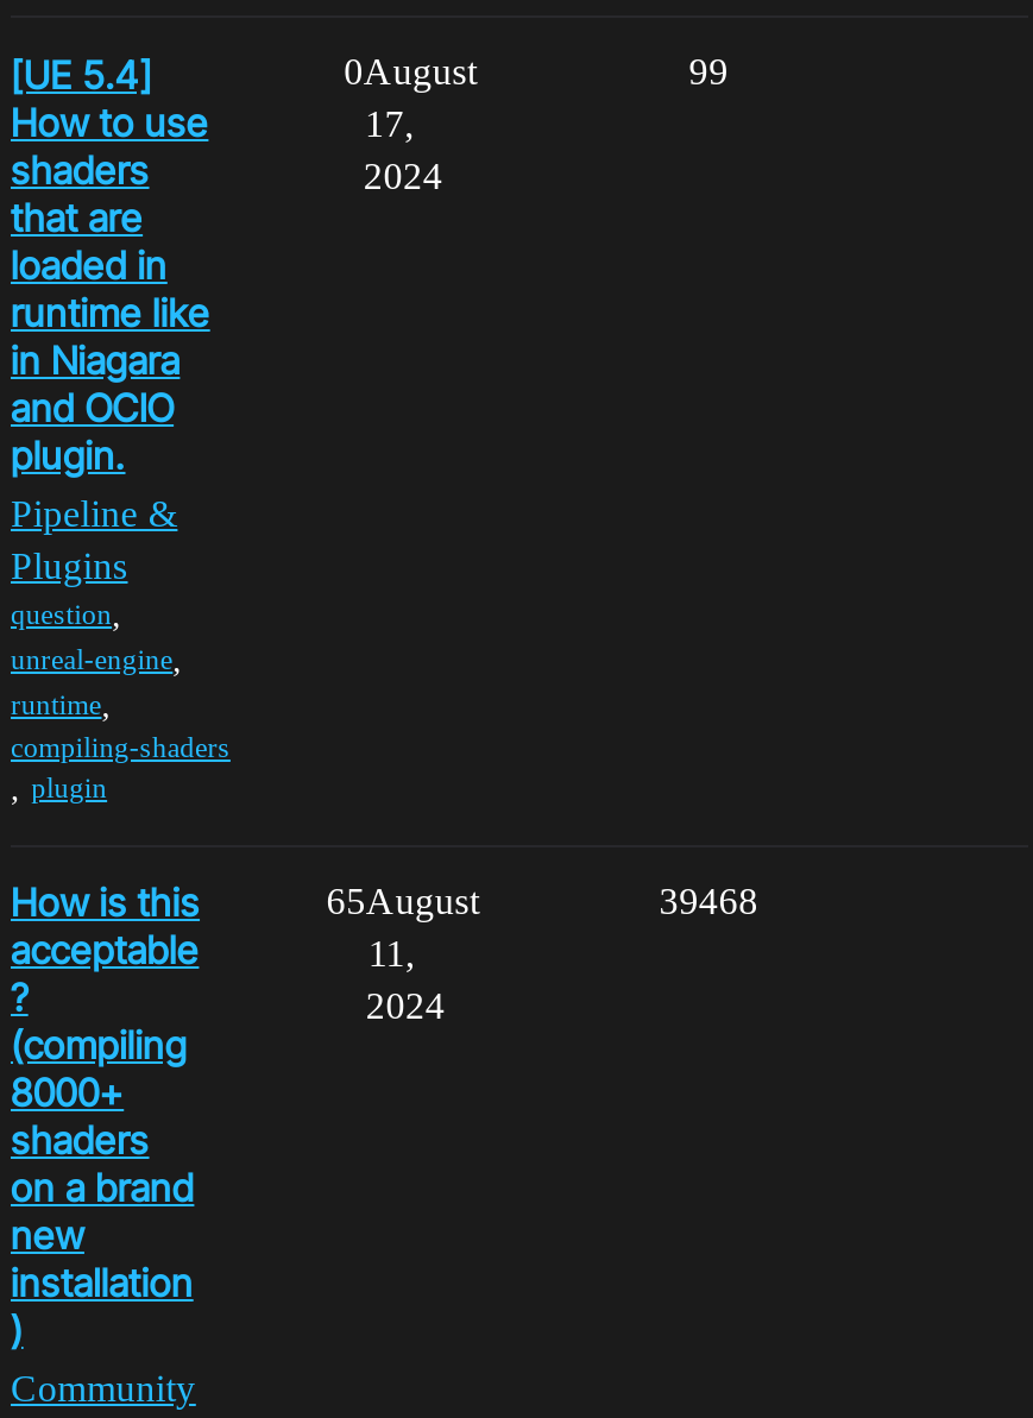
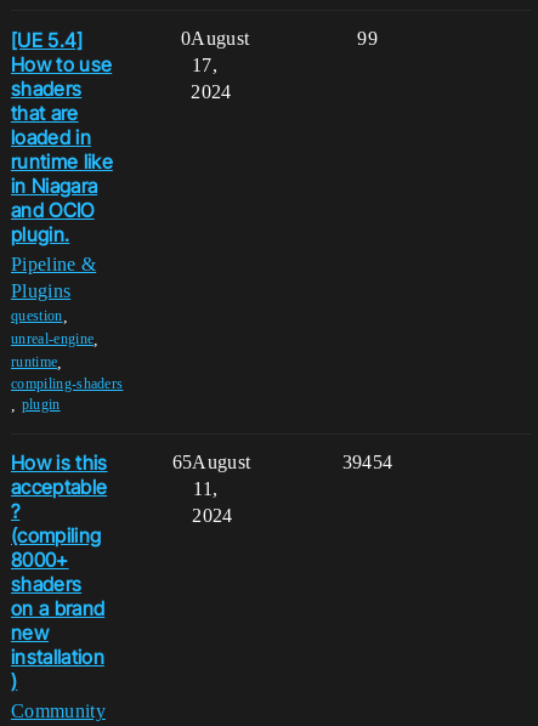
[659,880,758,920] 39468 -> [342,451,393,472] 39454

